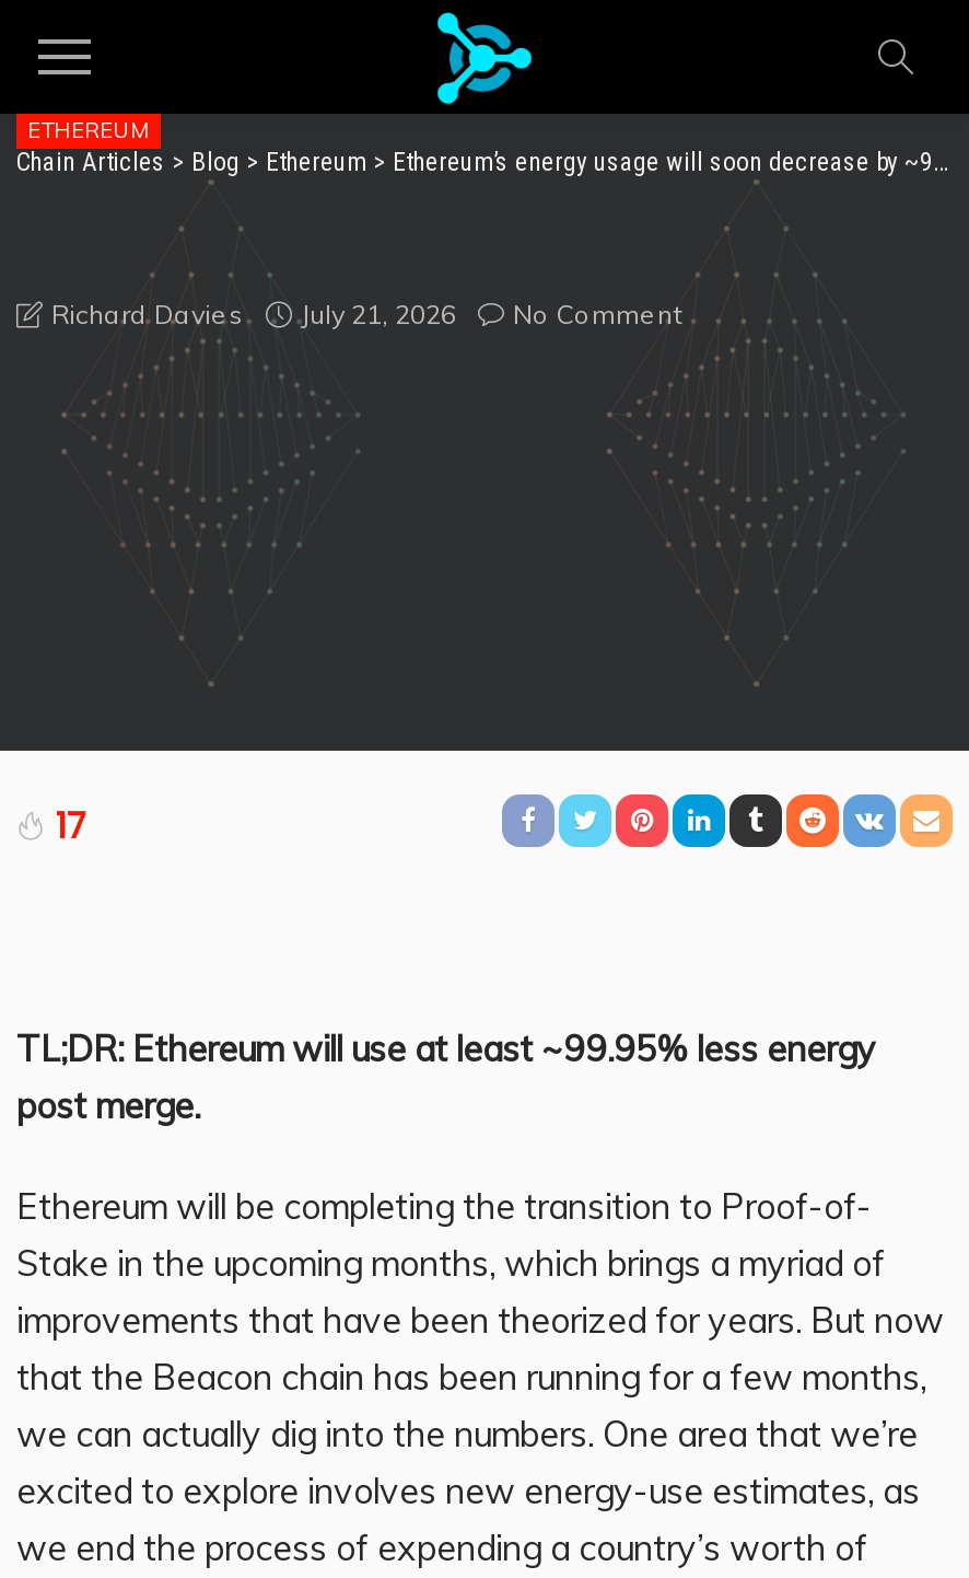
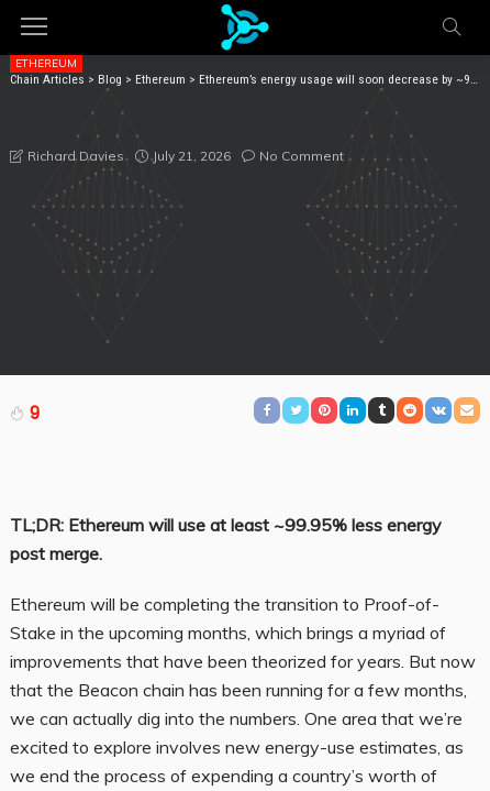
[56,801,89,852] 17 -> [30,401,40,426] 9

